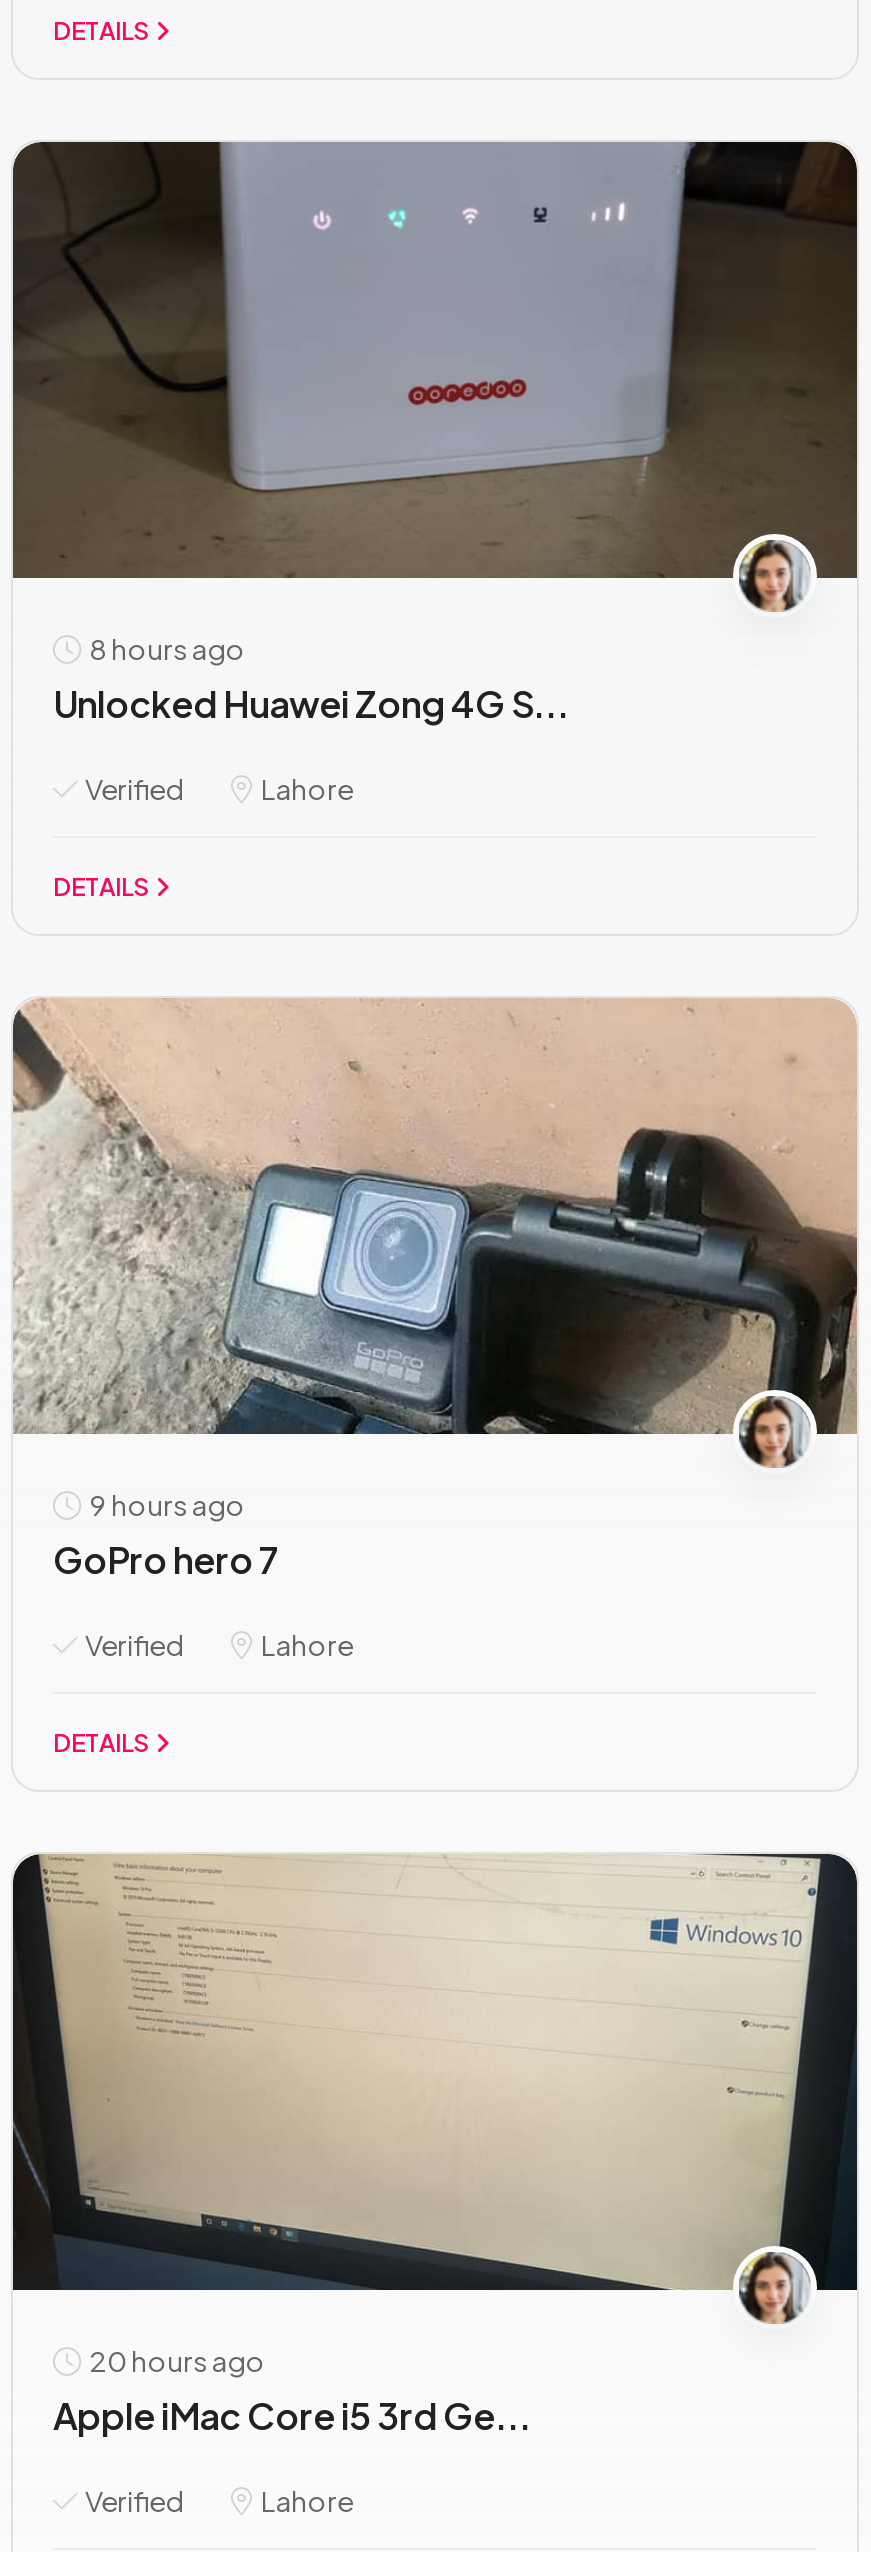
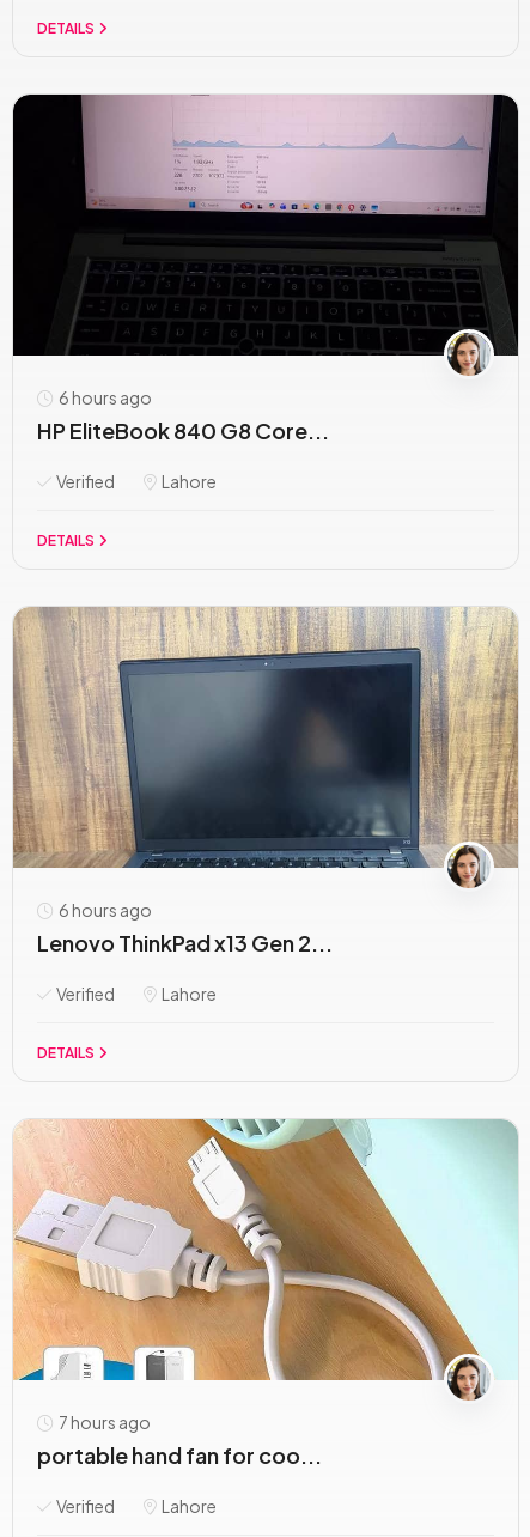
[13,140,857,726] [image] | 8 hours ago | Unlocked Huawei Zong 4G S... -> [14,93,518,444] [image] | 6 hours ago | HP EliteBook 840 G8 Core...
[13,998,857,1582] [image] | 9 hours ago | GoPro hero 7 -> [13,607,519,956] [image] | 6 hours ago | Lenovo ThinkPad x13 Gen 2...
[11,1852,859,2438] [image] | 20 hours ago | Apple iMac Core i5 3rd Ge... -> [13,1119,518,1469] [image] | 7 hours ago | portable hand fan for coo...

